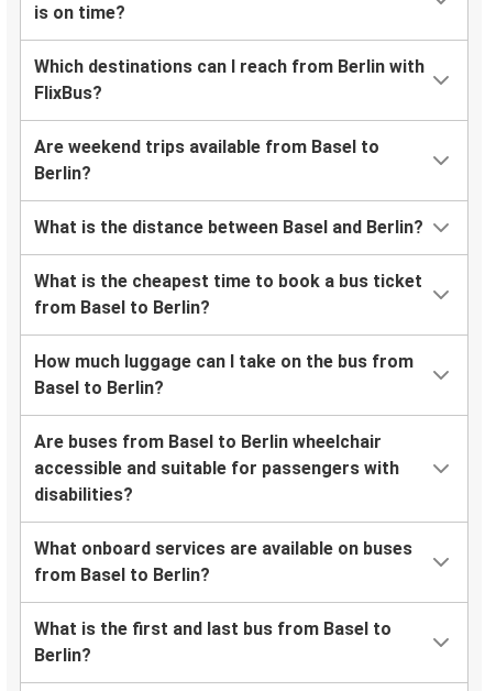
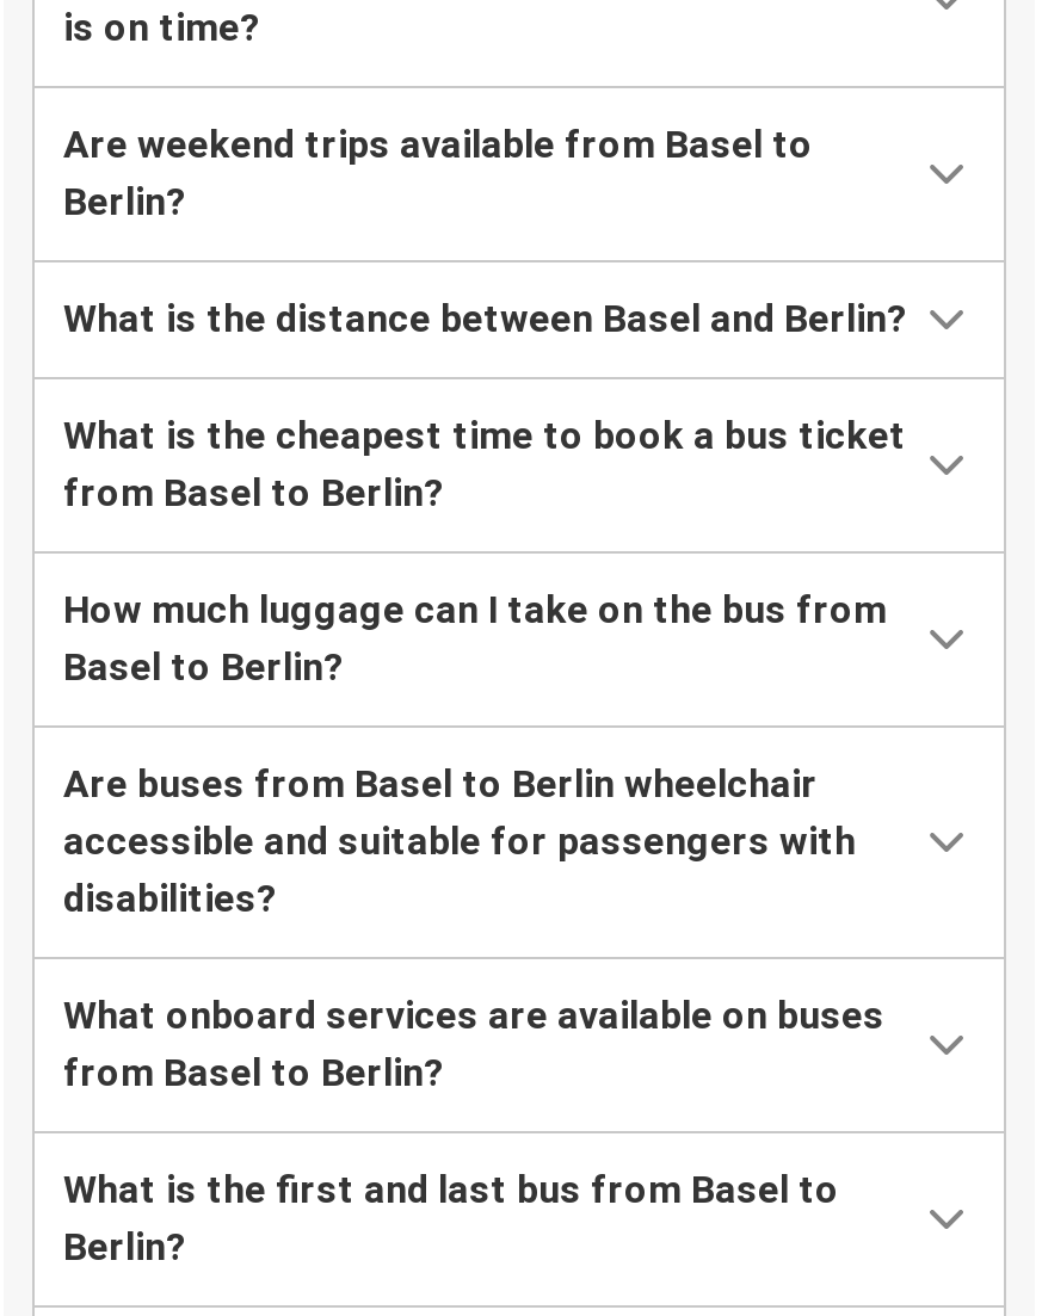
[34,56,425,104] Which destinations can I reach from Berlin with | FlixBus? -> none

